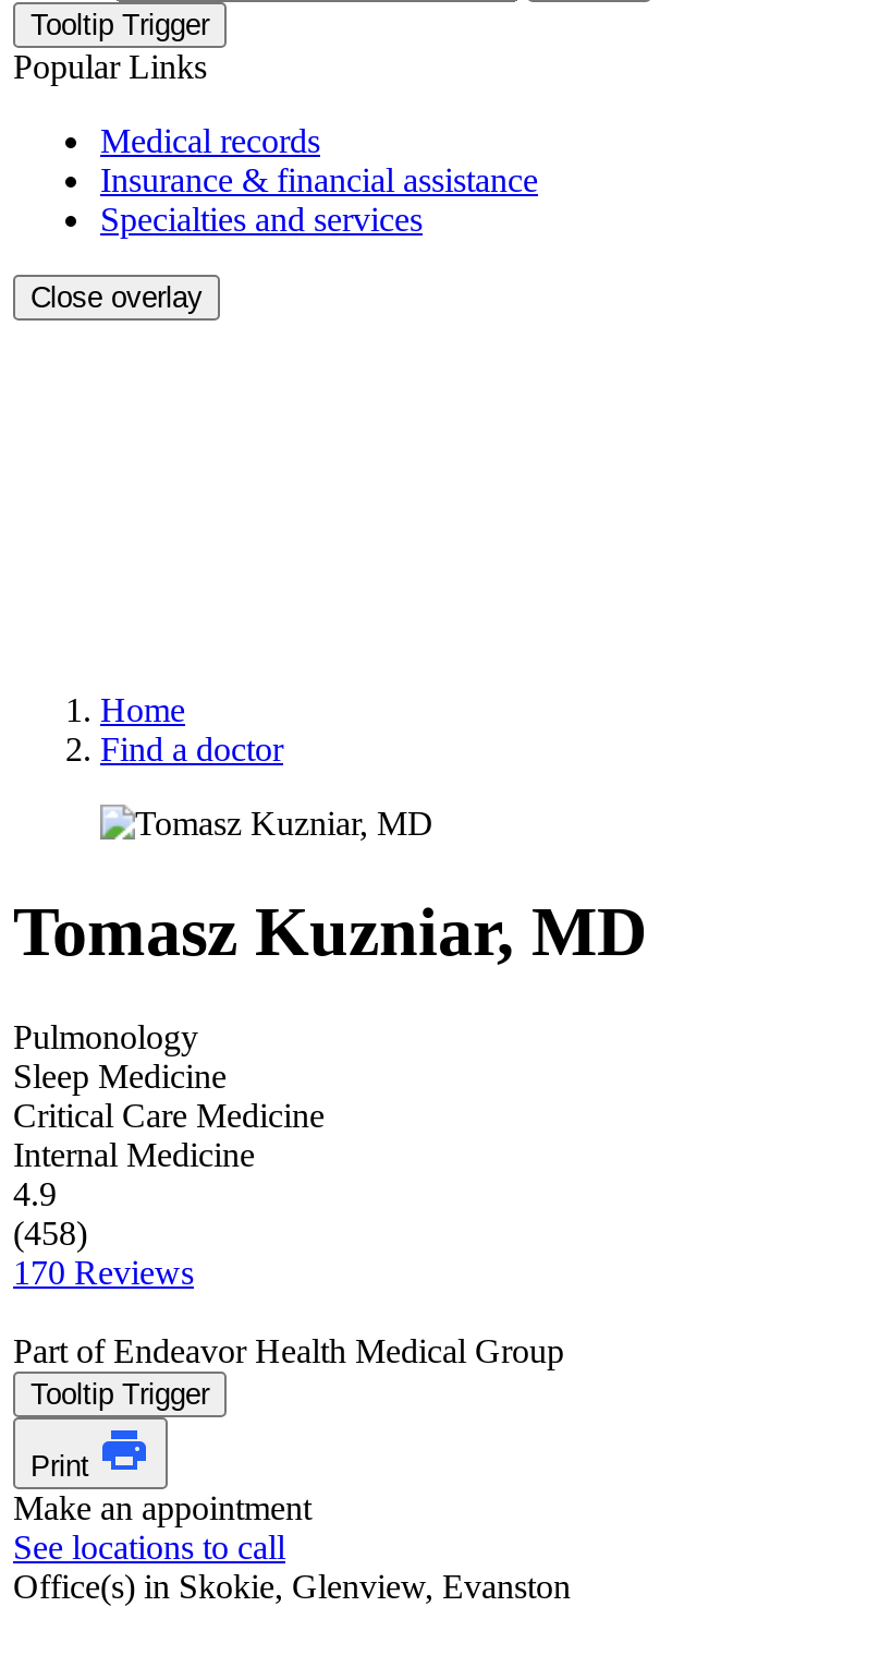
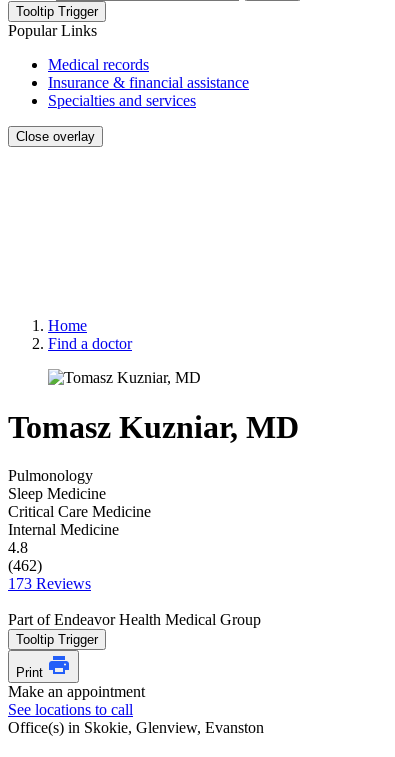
[13,1175,57,1212] 4.9 -> [8,539,28,556] 4.8
[13,1215,87,1252] (458) -> [8,557,42,574] (462)
[13,1254,194,1291] 170 Reviews -> [8,575,91,592] 173 Reviews

